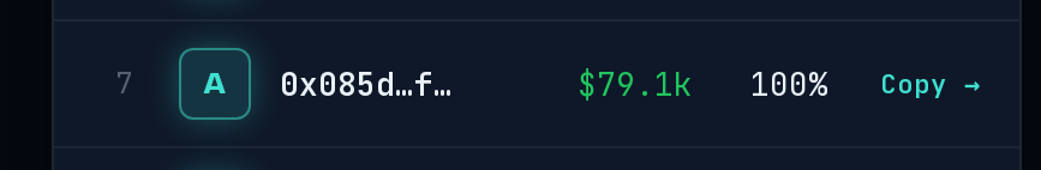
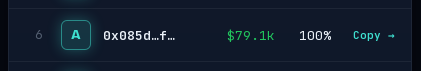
[115,63,227,103] 7 A -> [34,26,81,43] 6 A

